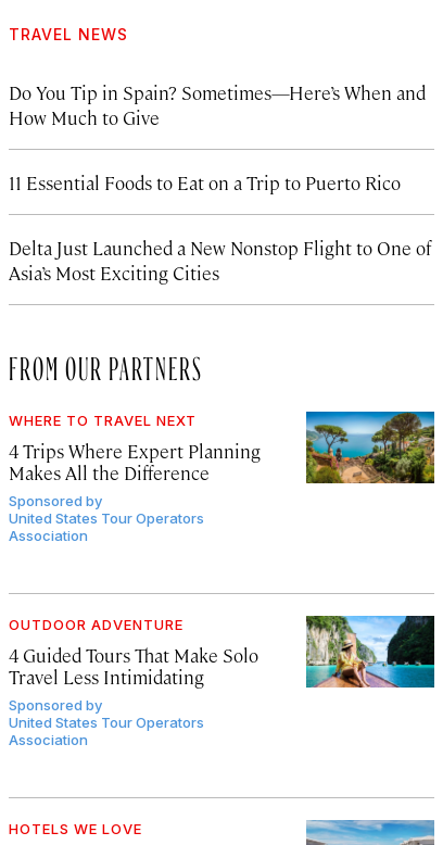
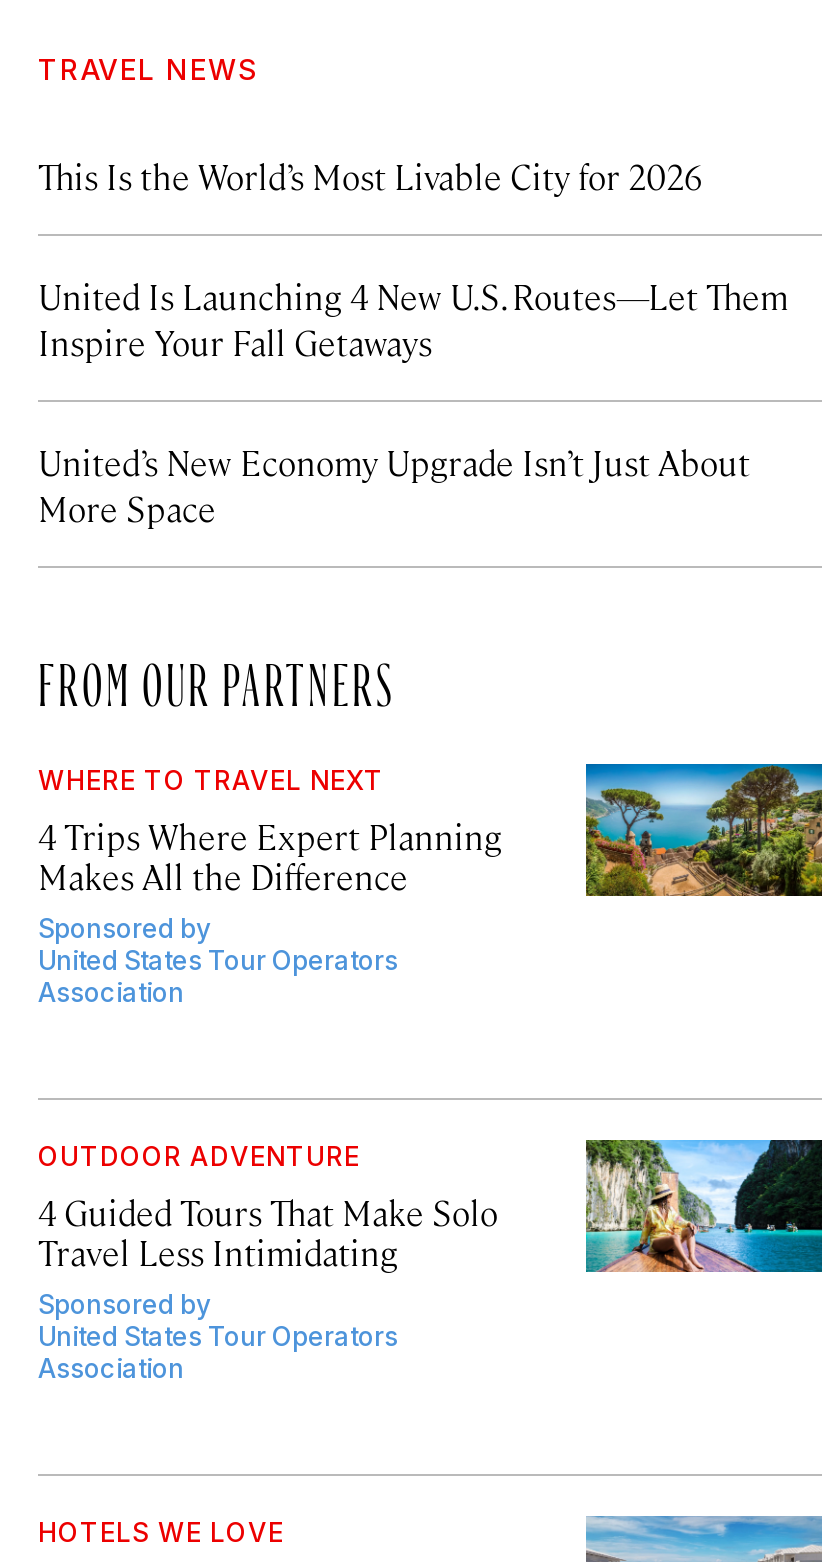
[9,80,426,129] Do You Tip in Spain? Sometimes—Here’s When and | How Much to Give -> [38,154,702,198] This Is the World’s Most Livable City for 2026
[9,170,401,194] 11 Essential Foods to Eat on a Trip to Puerto Rico -> [38,274,788,364] United Is Launching 4 New U.S. Routes—Let Them | Inspire Your Fall Getaways
[9,236,431,284] Delta Just Launched a New Nonstop Flight to One of | Asia’s Most Exciting Cities -> [38,440,750,530] United’s New Economy Upgrade Isn’t Just About | More Space

